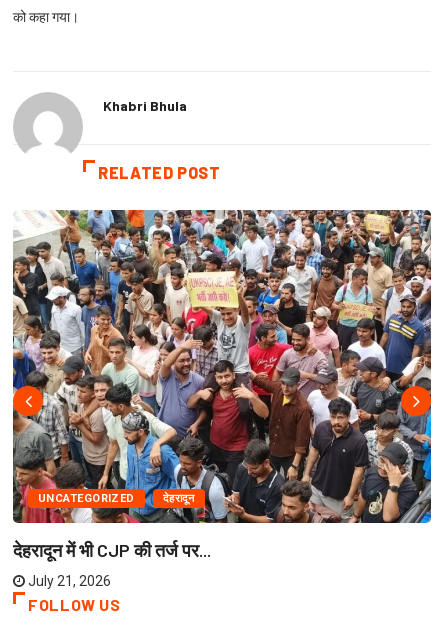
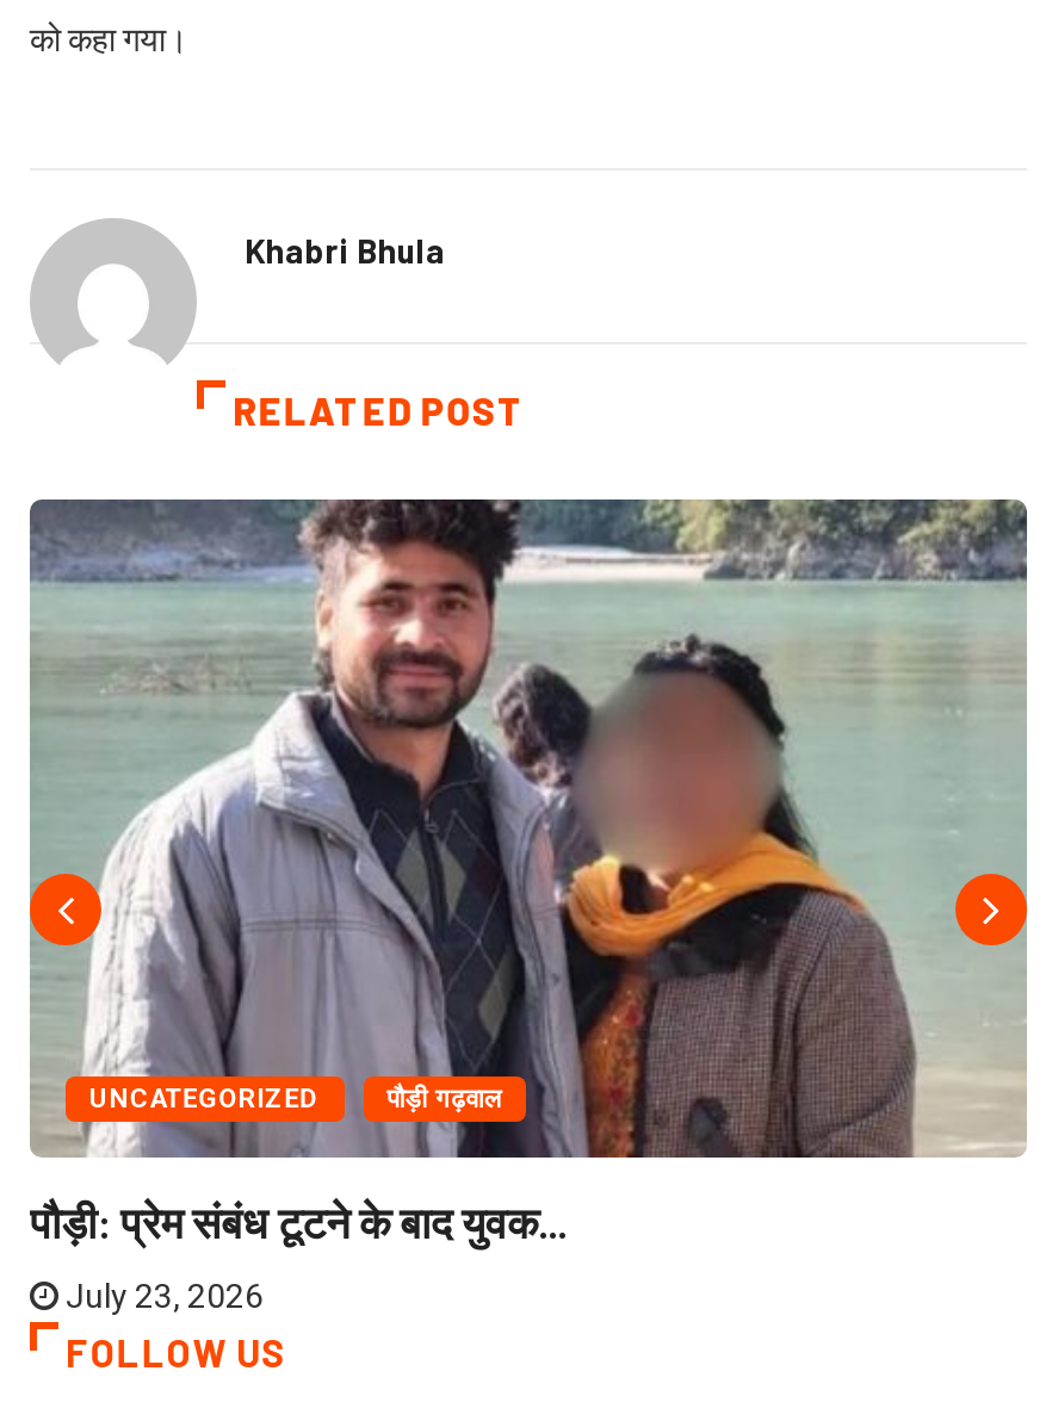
[12,209,432,524] [image] | देहरादून -> [27,497,1029,1160] [image] | पौड़ी गढ़वाल
[13,539,211,561] देहरादून में भी CJP की तर्ज पर... -> [30,1194,567,1247] पौड़ी: प्रेम संबंध टूटने के बाद युवक...
[25,573,111,589] July 21, 2026 -> [58,1276,264,1314] July 23, 2026

